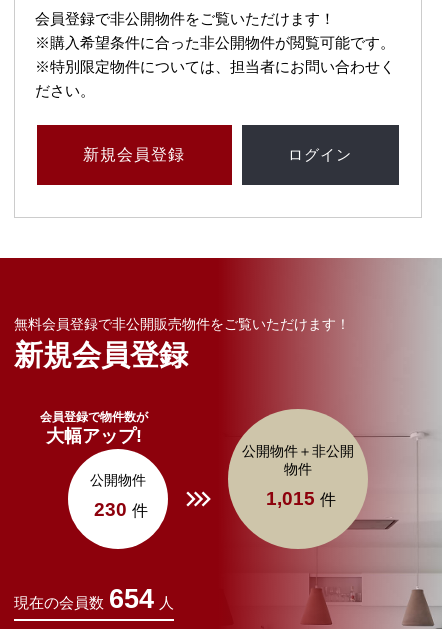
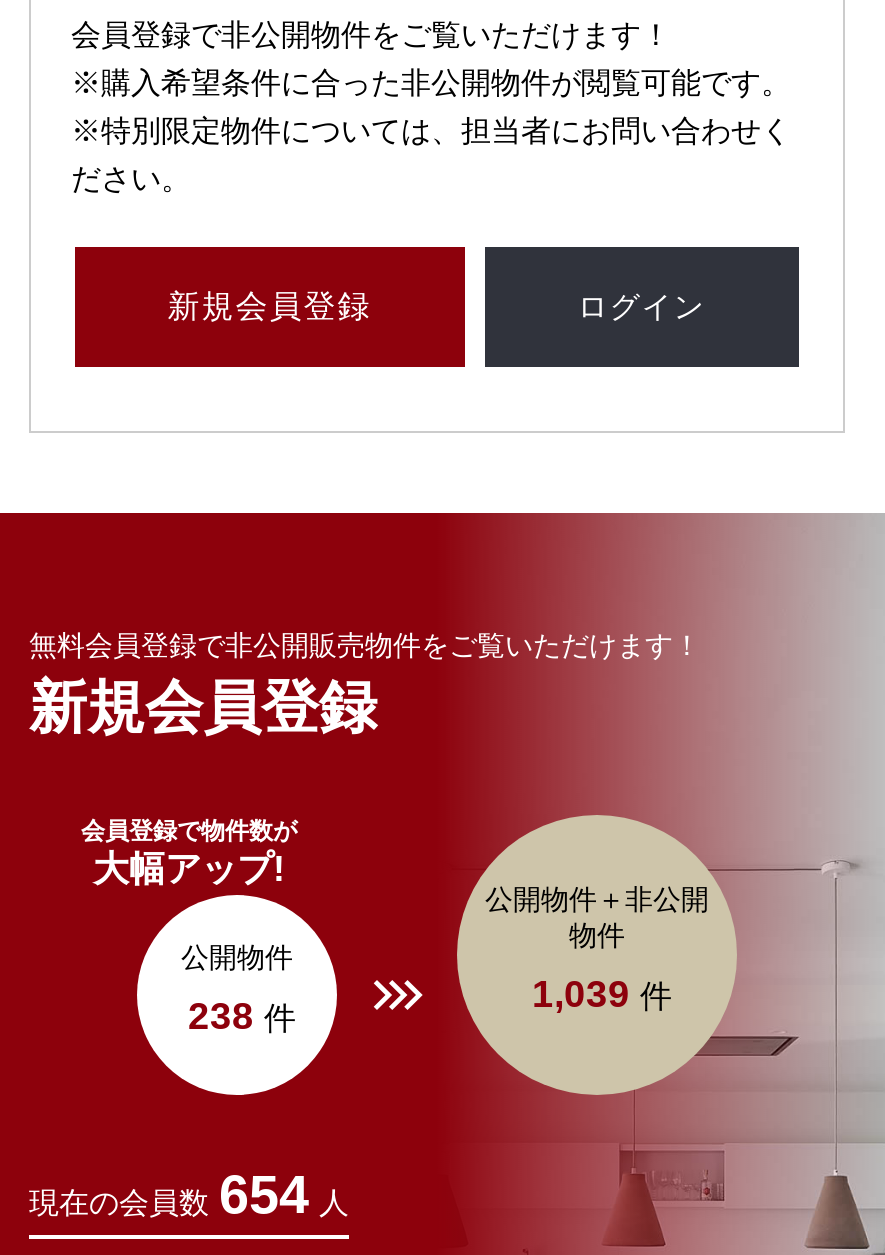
[265,488,335,509] 1,015 件 -> [532,973,672,1015] 1,039 件
[93,499,147,520] 230 件 -> [188,995,296,1037] 238 件

